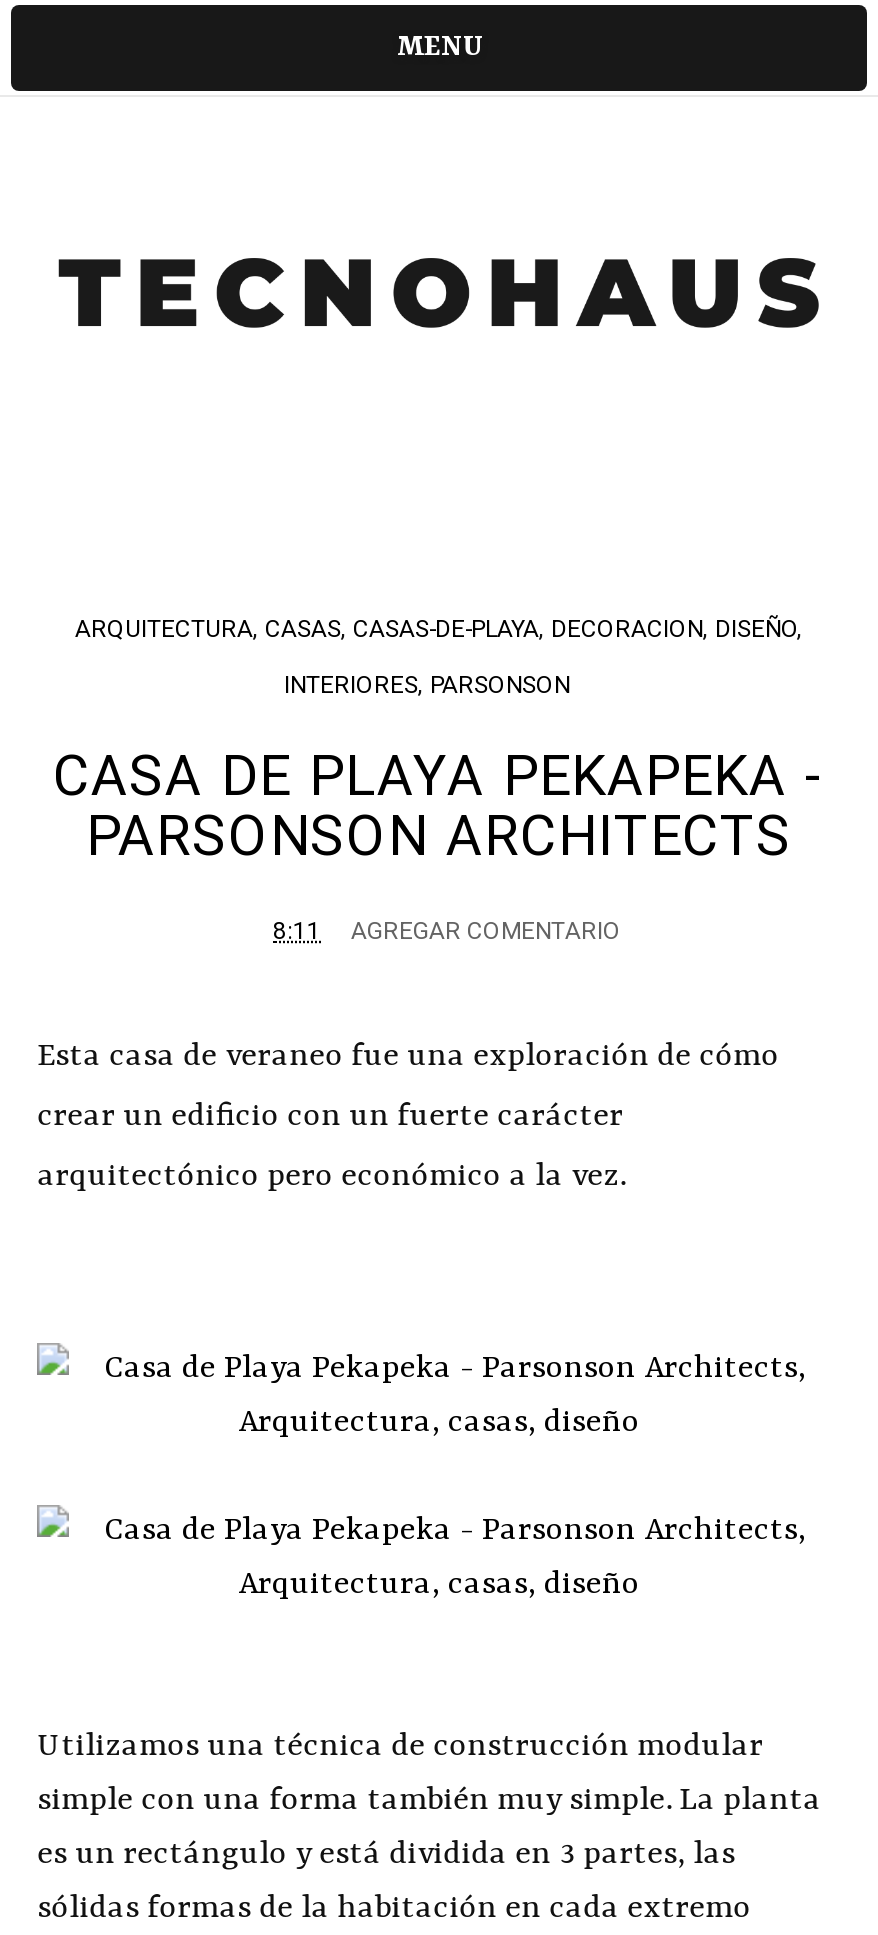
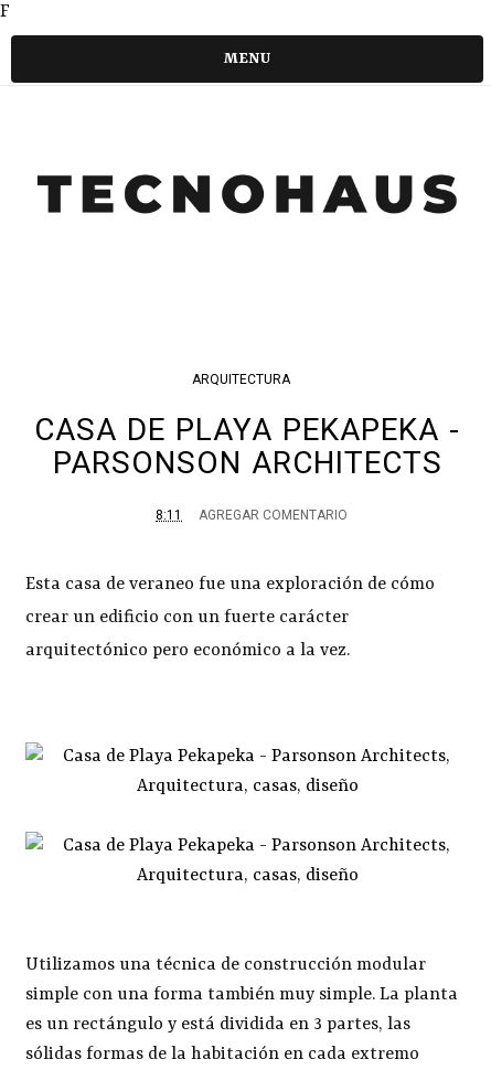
none -> [0,2,10,22] F
moved [397,31,481,63] -> [224,50,270,67]: MENU
[75,615,803,699] ARQUITECTURA, CASAS, CASAS-DE-PLAYA, DECORACION, DISEÑO, | INTERIORES, PARSONSON -> [191,372,290,387] ARQUITECTURA

